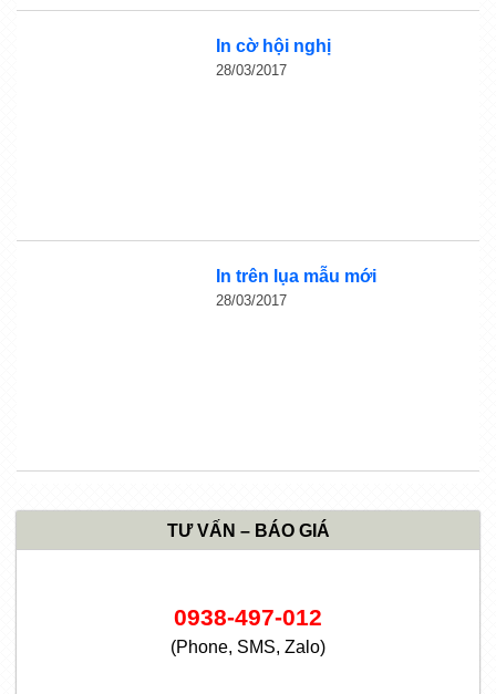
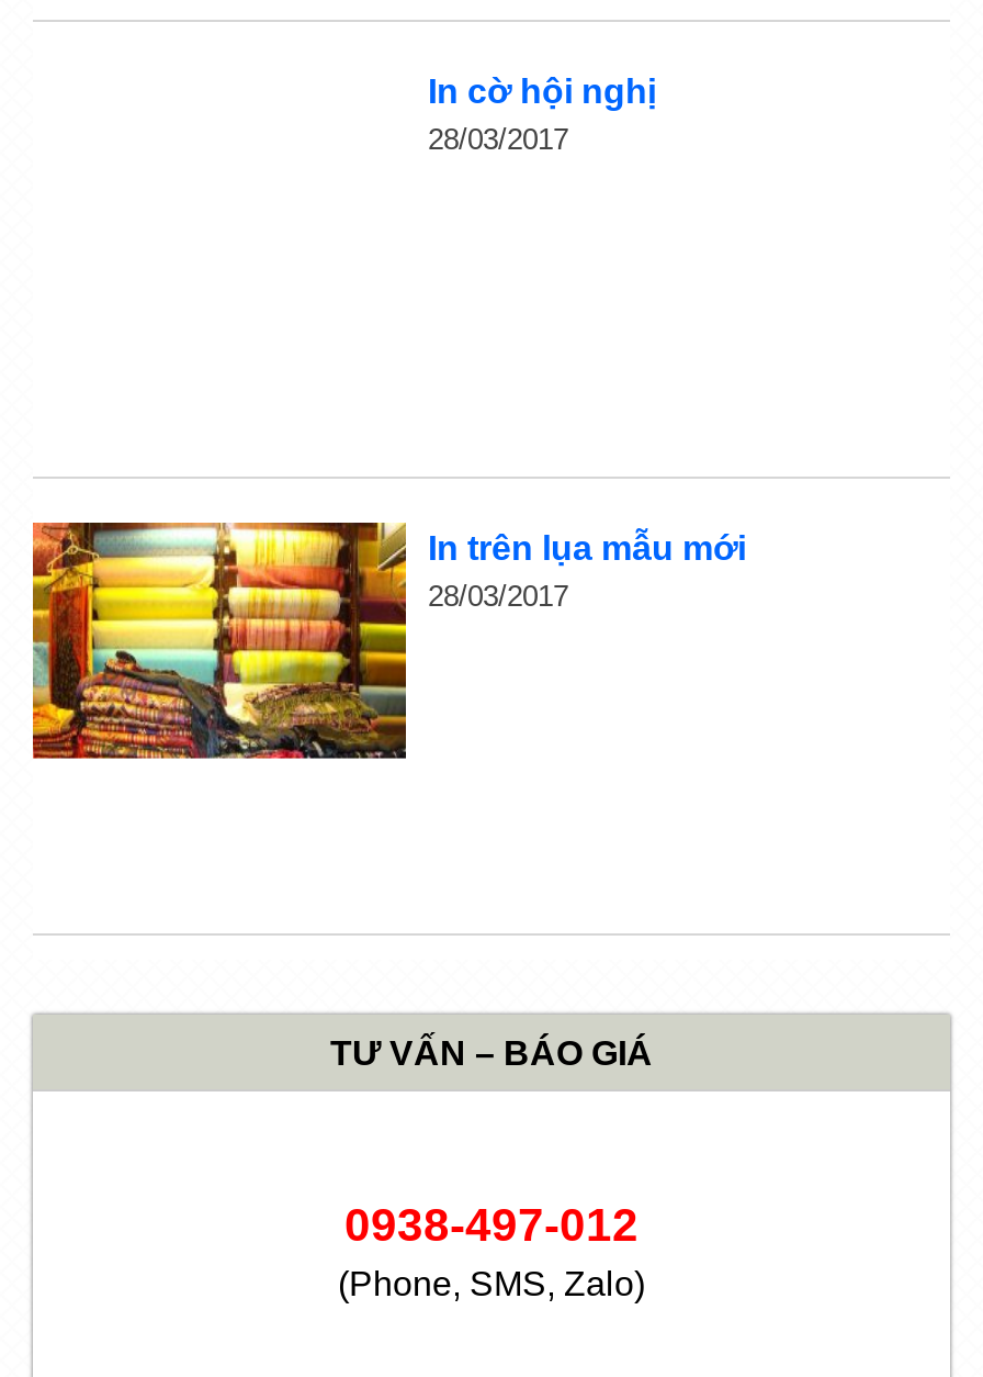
none -> [31,520,408,762] [image]

